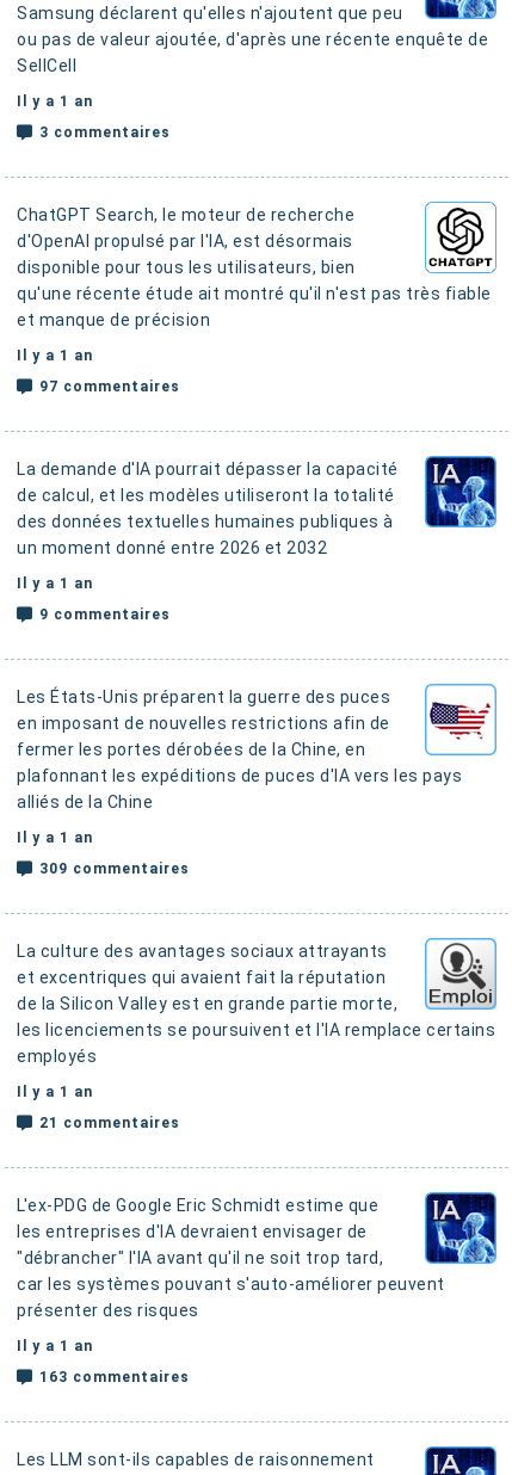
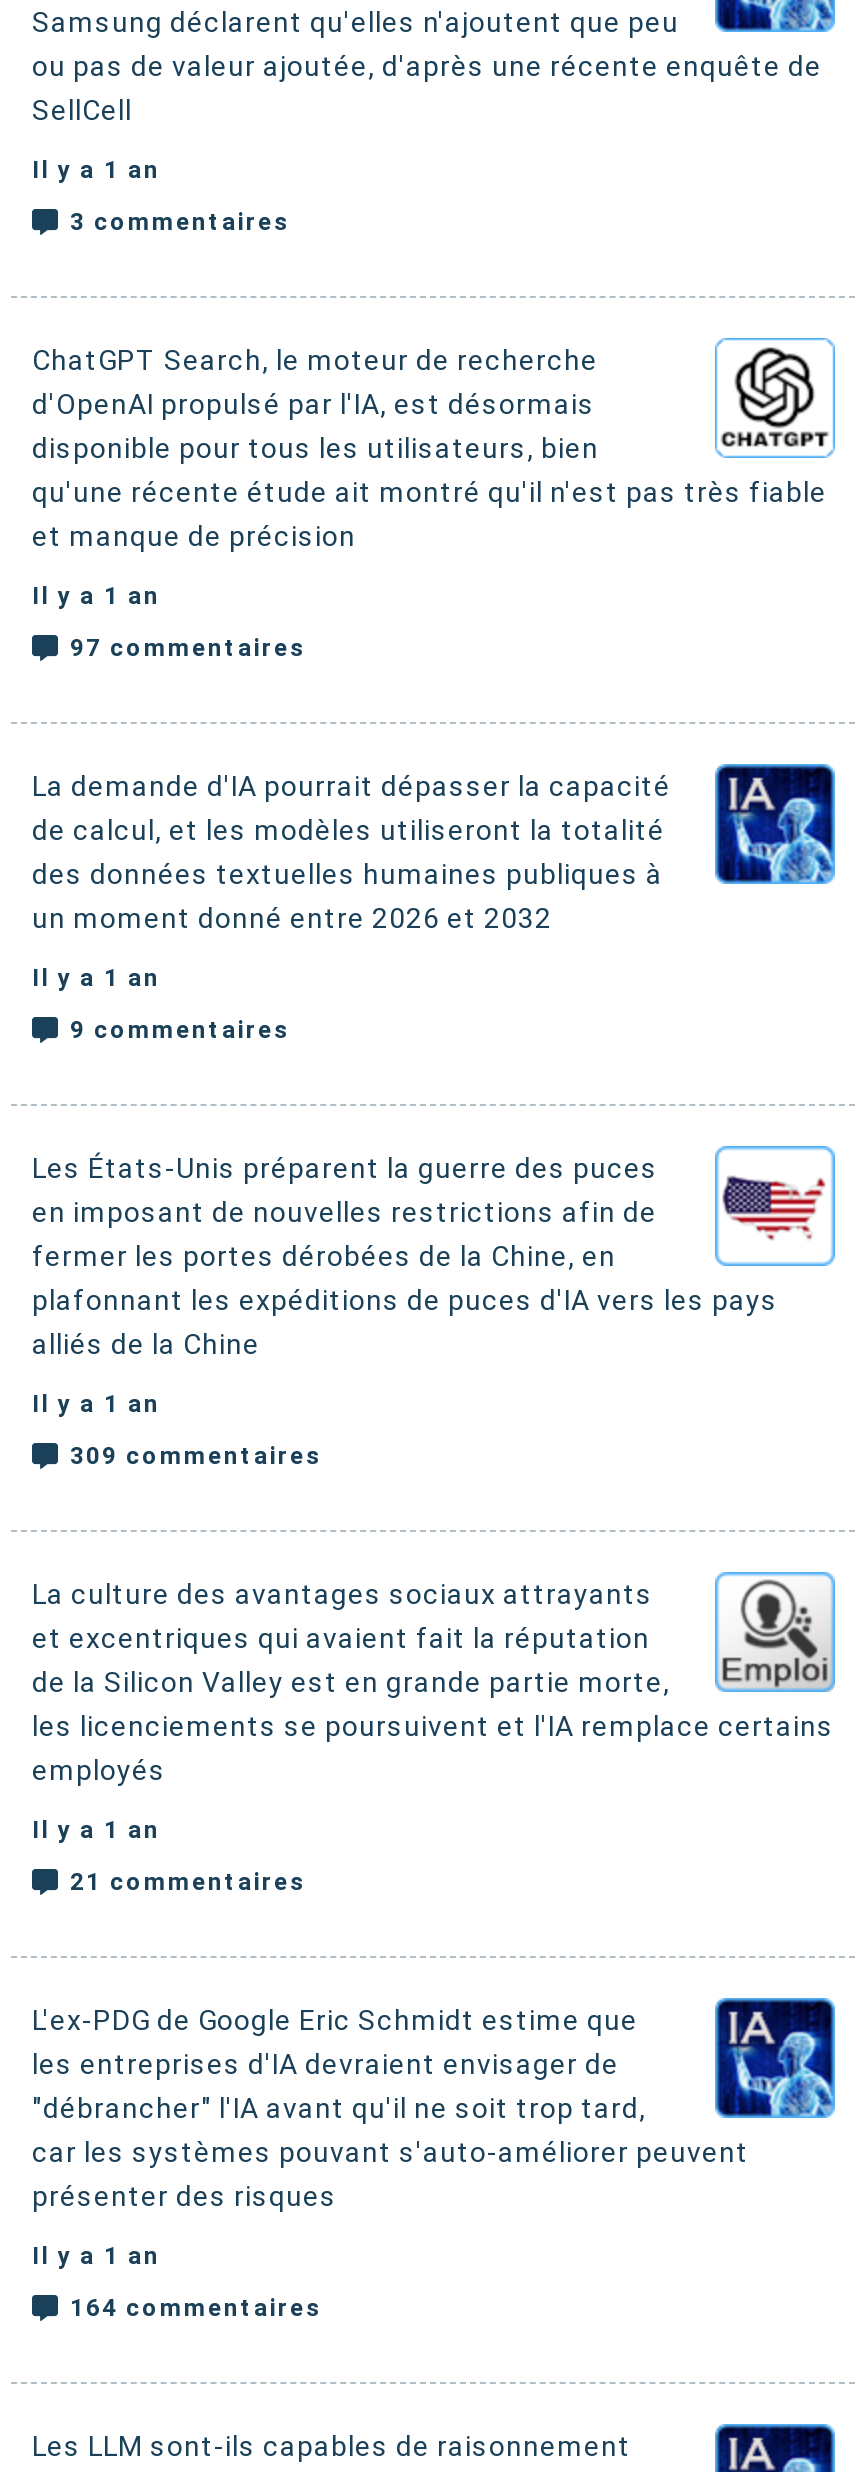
[40,1369,190,1386] 163 commentaires -> [70,2295,322,2323] 164 commentaires

